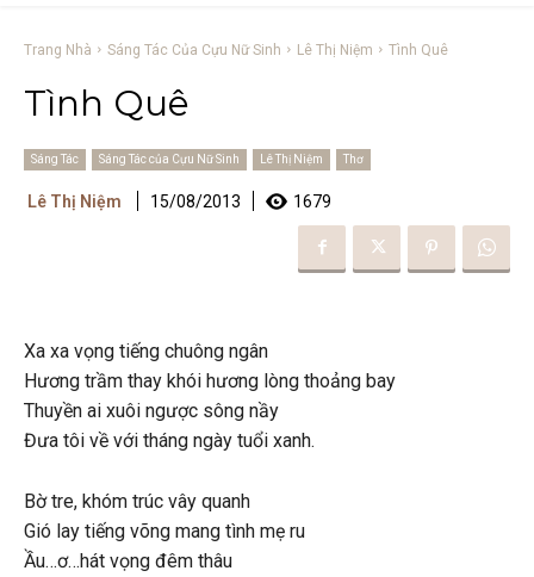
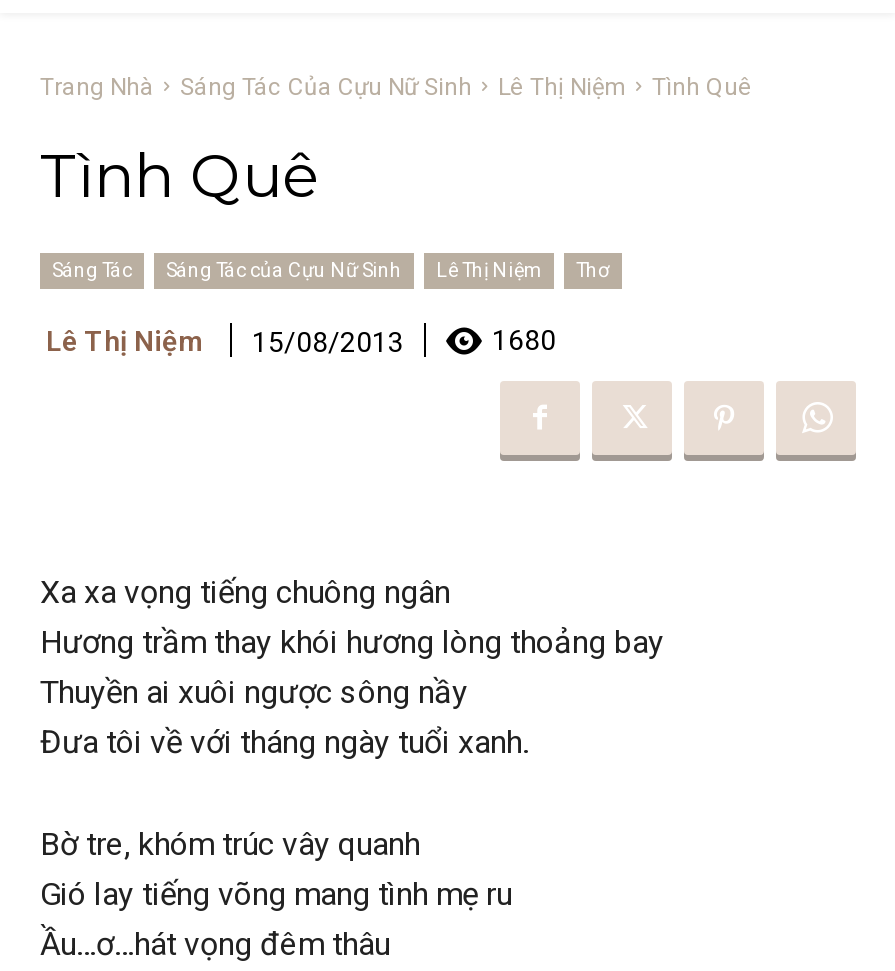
[293,191,331,211] 1679 -> [492,324,556,356] 1680

